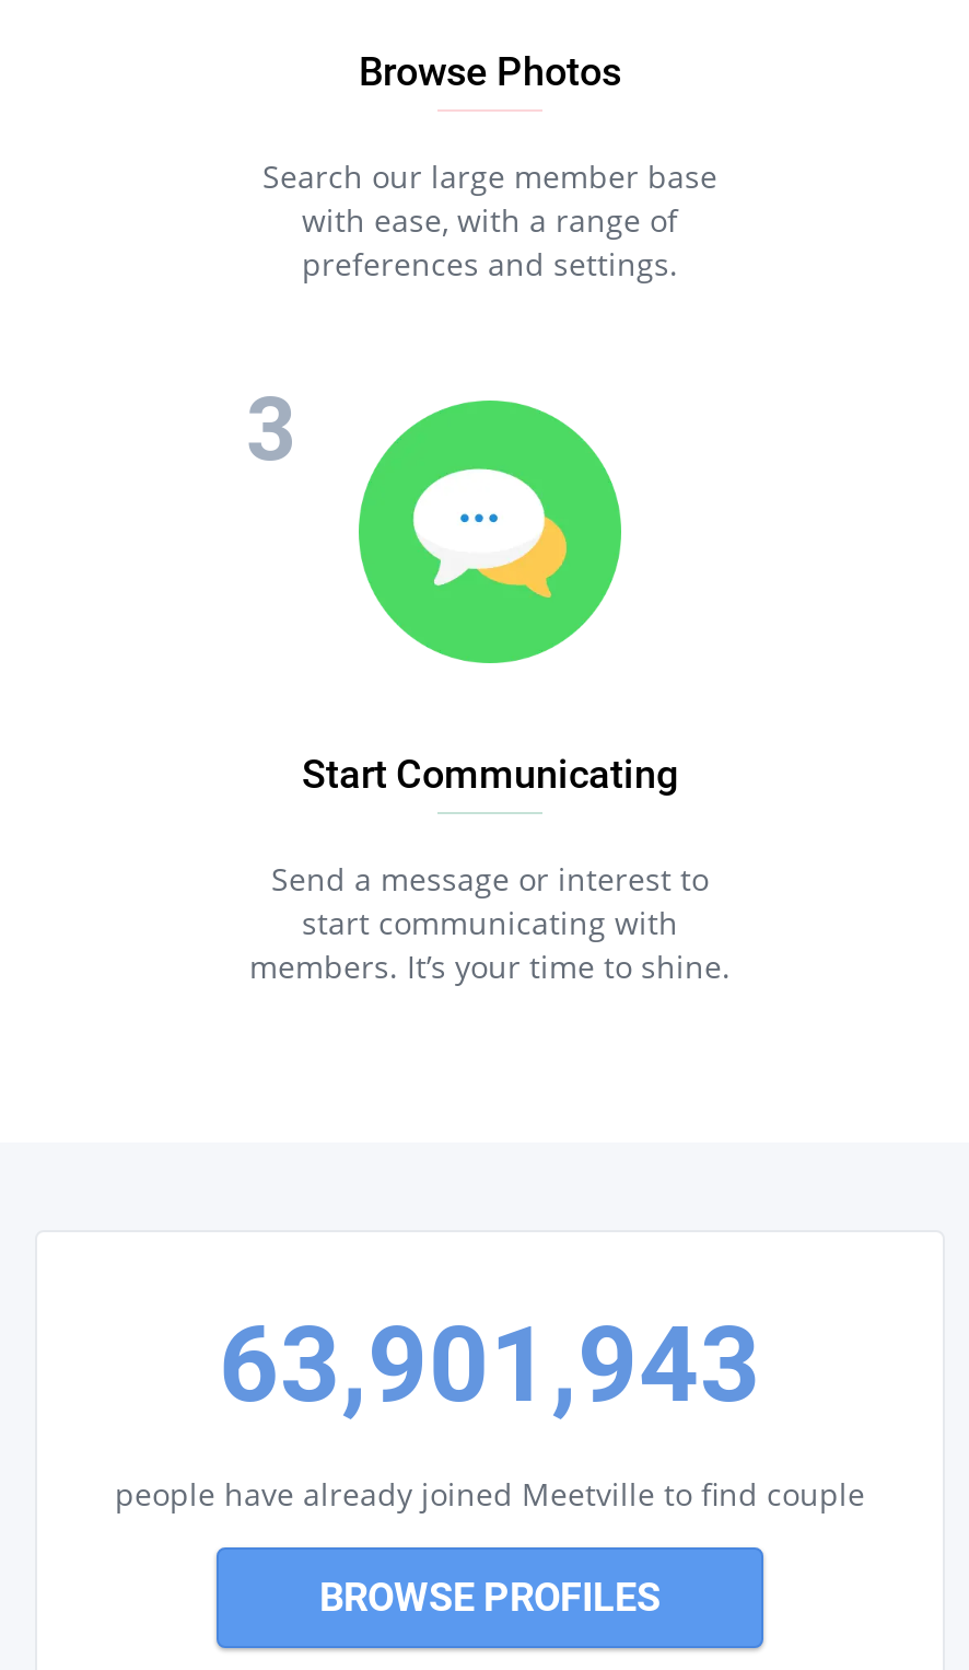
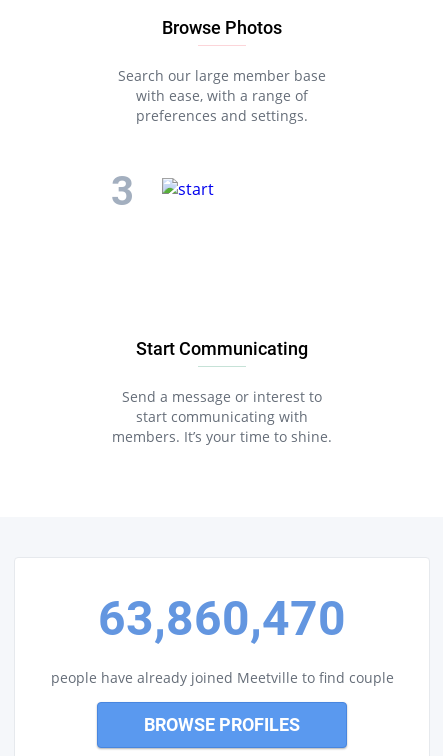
[357,398,623,665] [image] -> none
[219,1301,761,1426] 63,901,943 -> [98,589,346,646] 63,860,470

